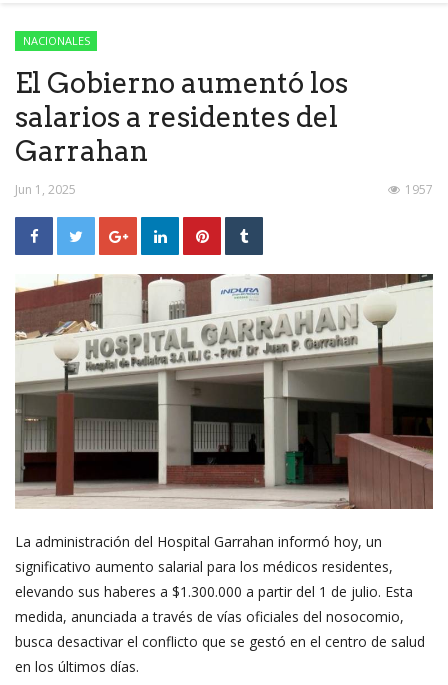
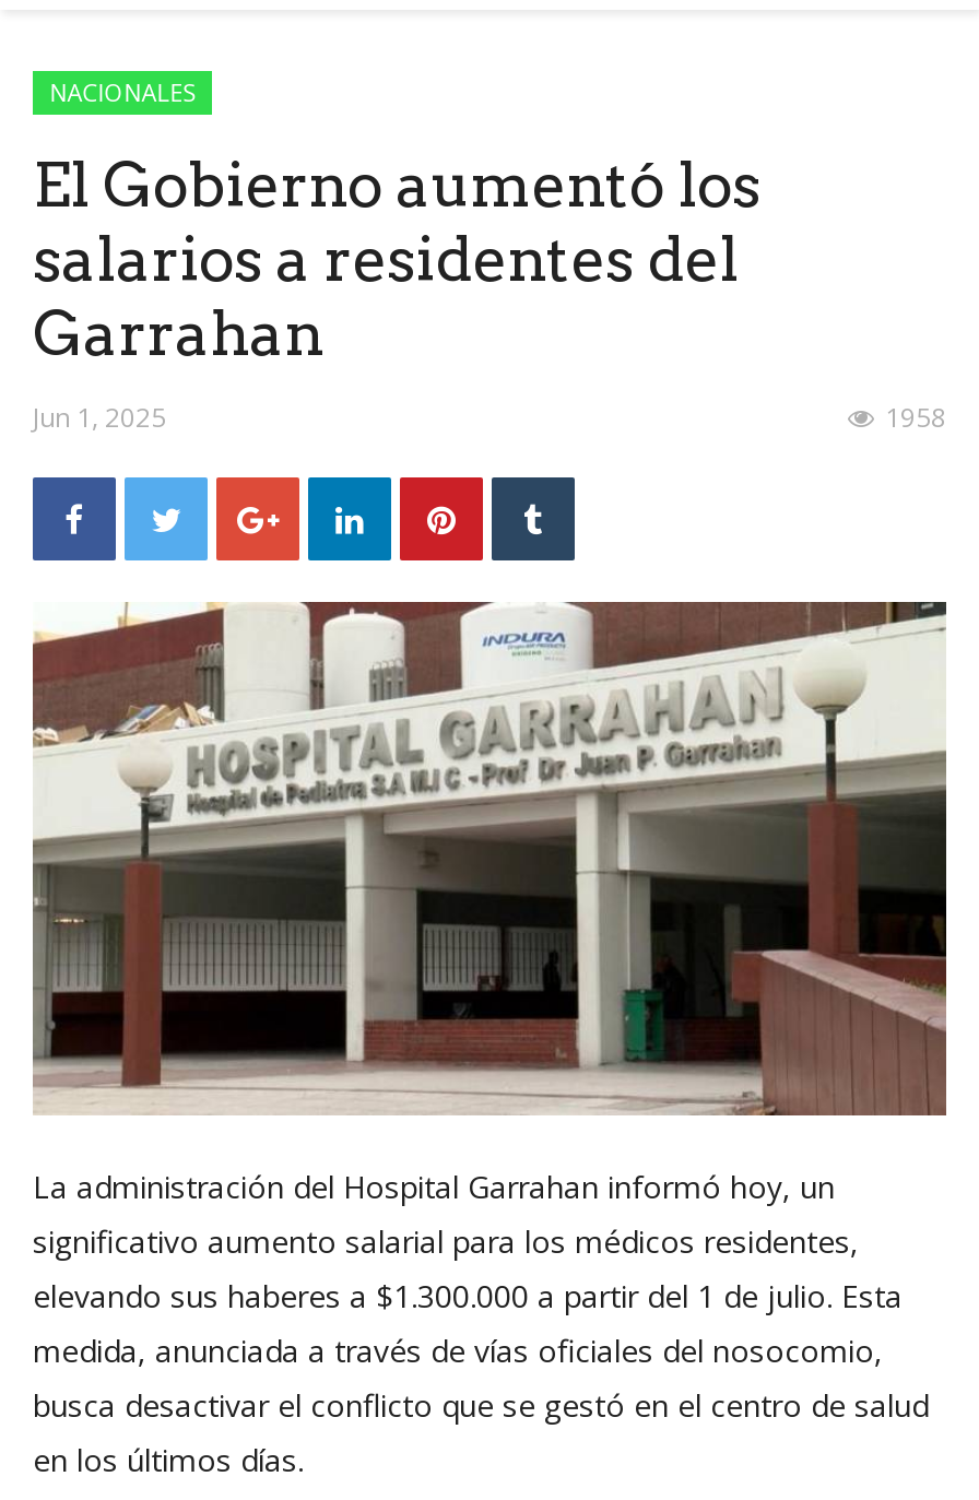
[405,181,433,198] 1957 -> [885,398,946,435] 1958

